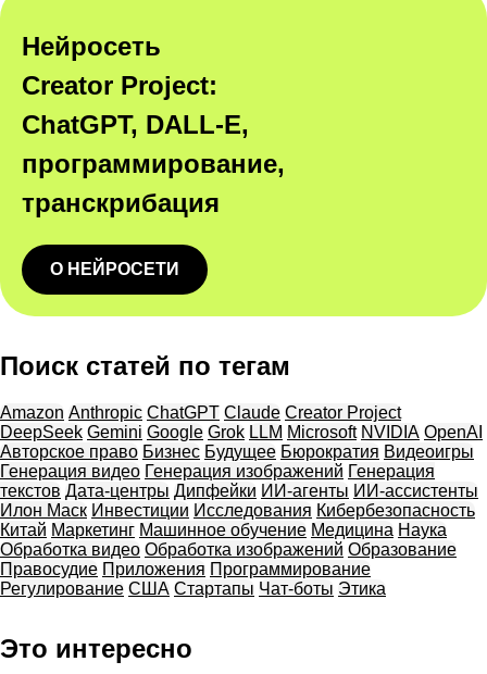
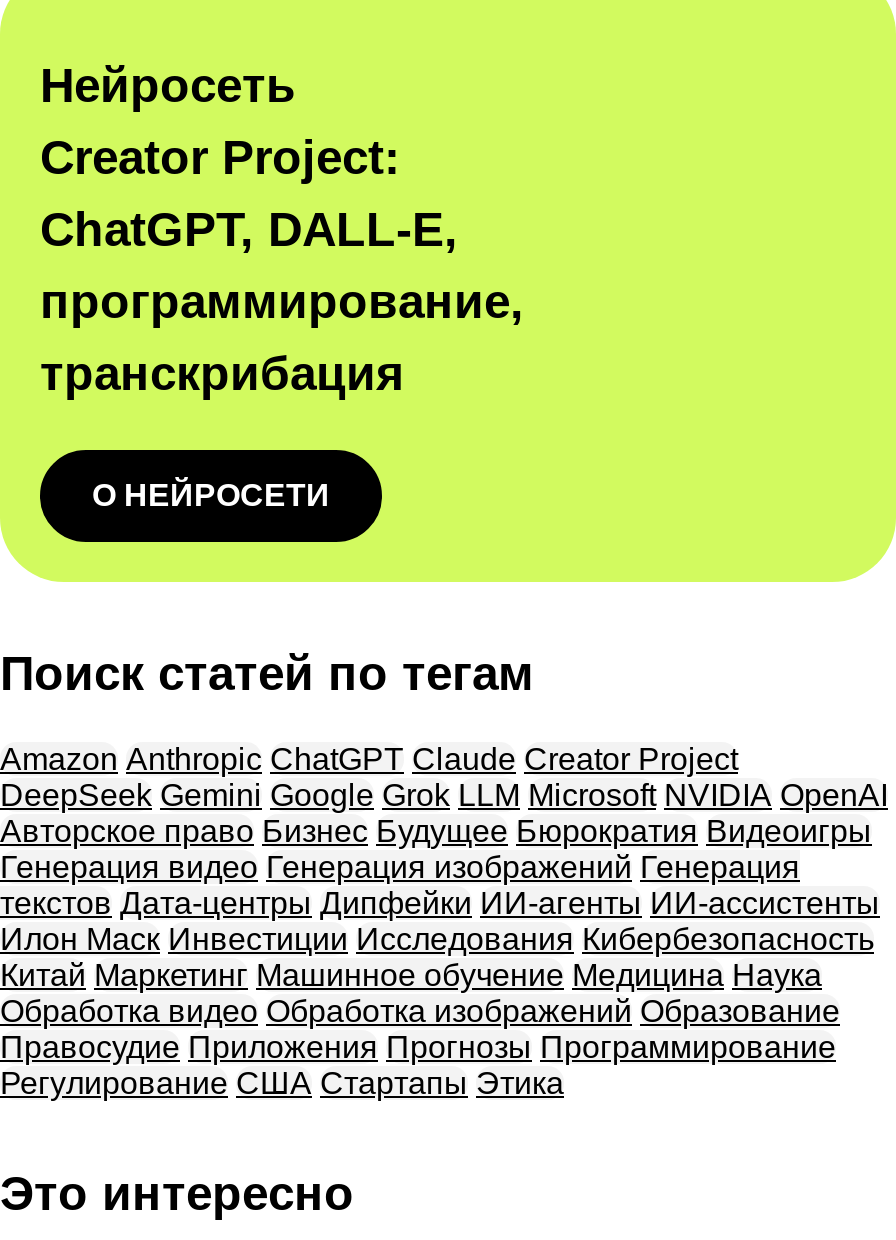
[0,560,386,598] Правосудие Приложения Программирование | Регулирование США Стартапы Чат-боты Этика -> [0,1029,836,1099] Правосудие Приложения Прогнозы Программирование | Регулирование США Стартапы Этика

